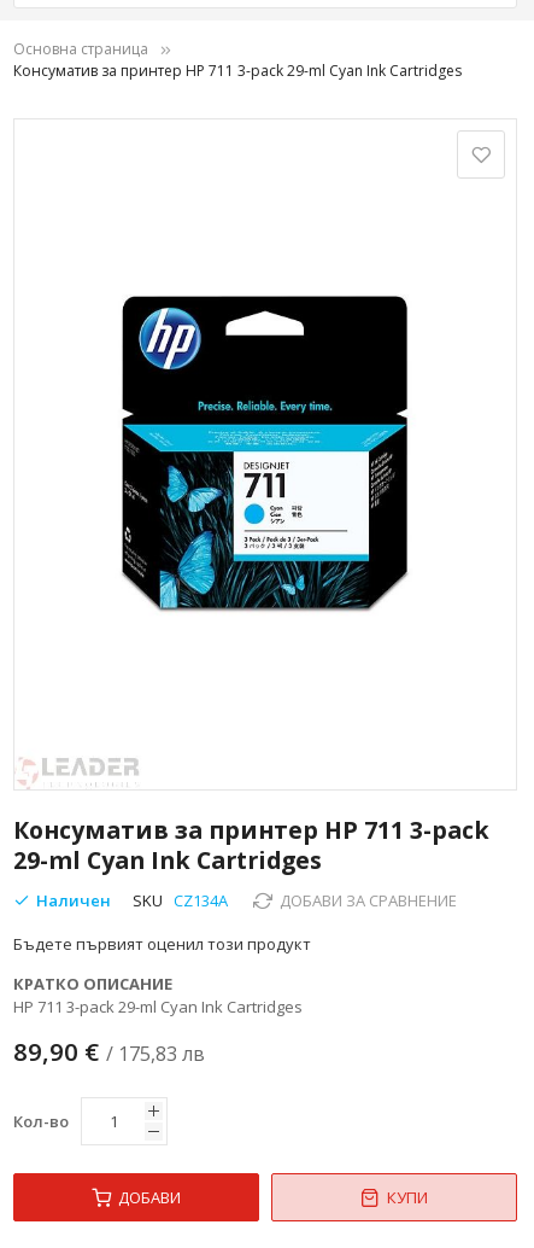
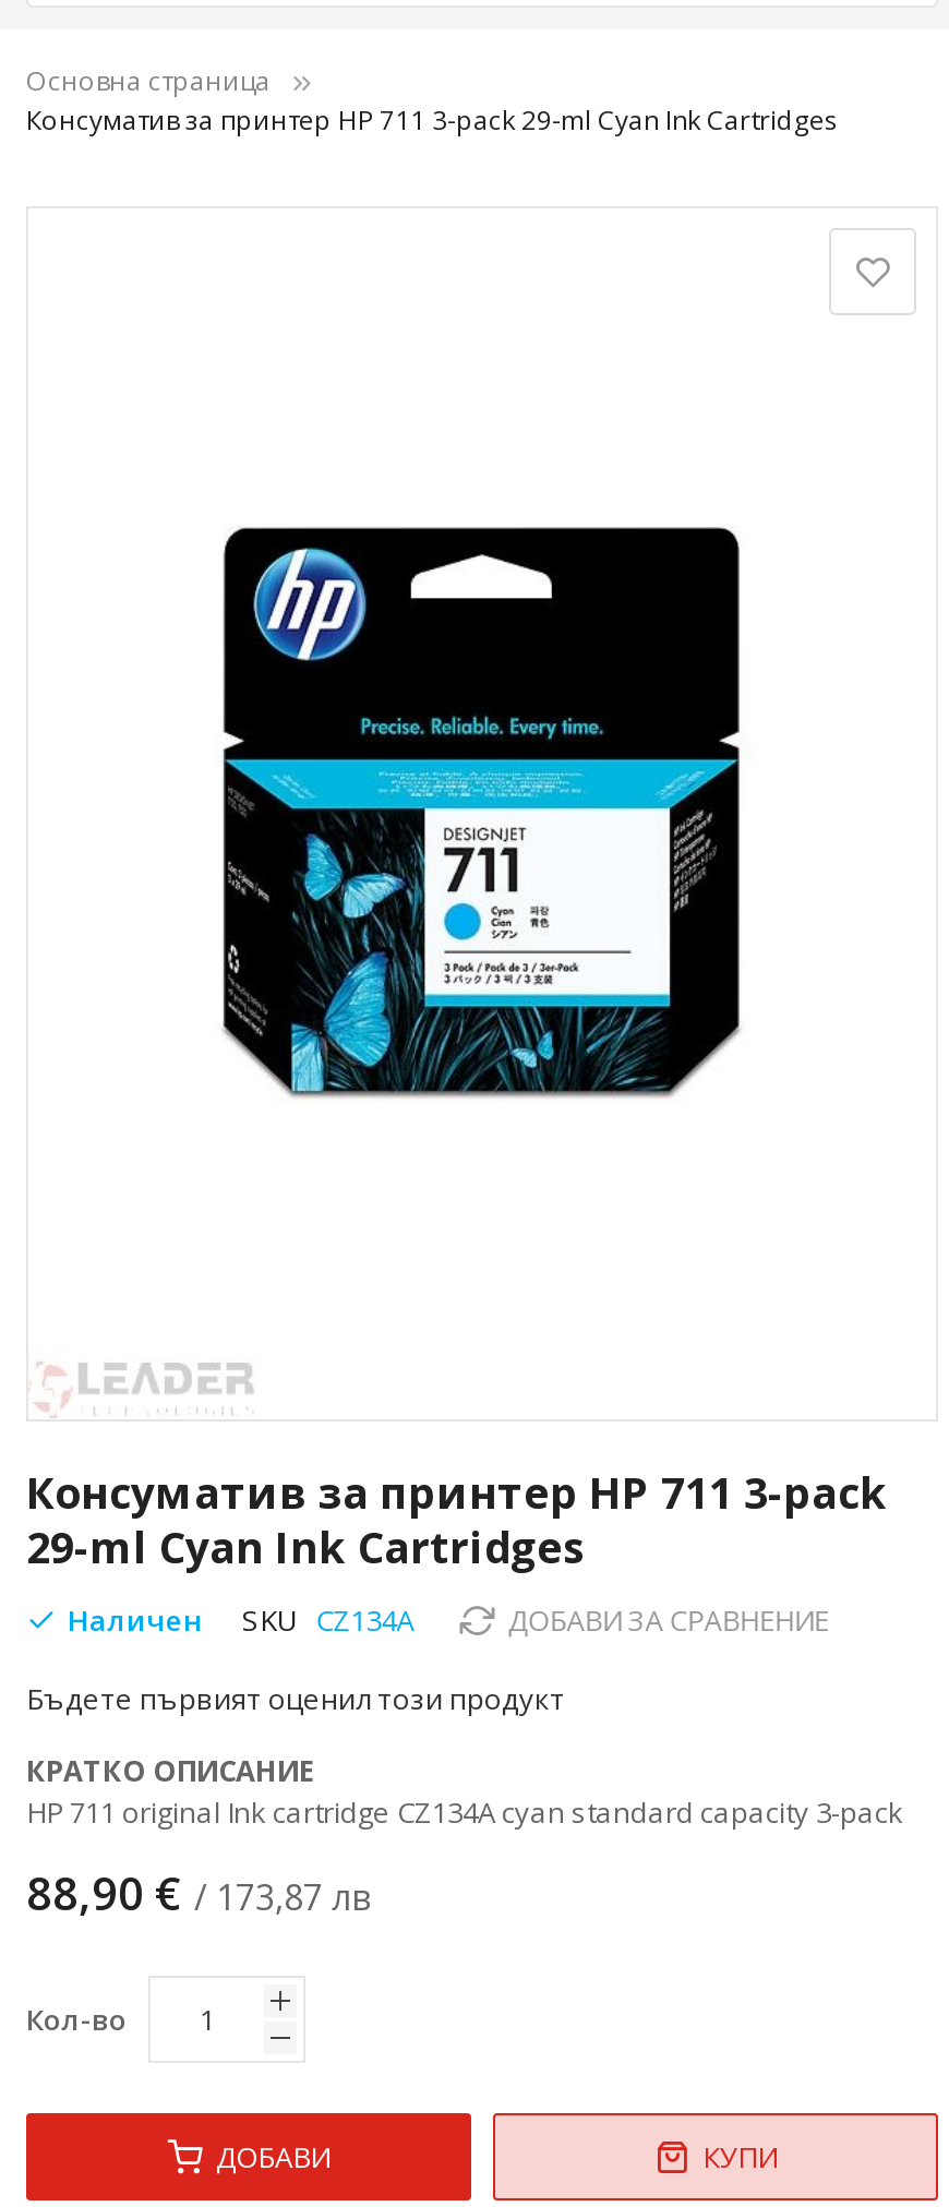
[13,995,303,1017] HP 711 3-pack 29-ml Cyan Ink Cartridges -> [26,1791,903,1831] HP 711 original Ink cartridge CZ134A cyan standard capacity 3-pack
[13,1034,205,1068] 89,90 € / 175,83 лв -> [26,1861,373,1922] 88,90 € / 173,87 лв

